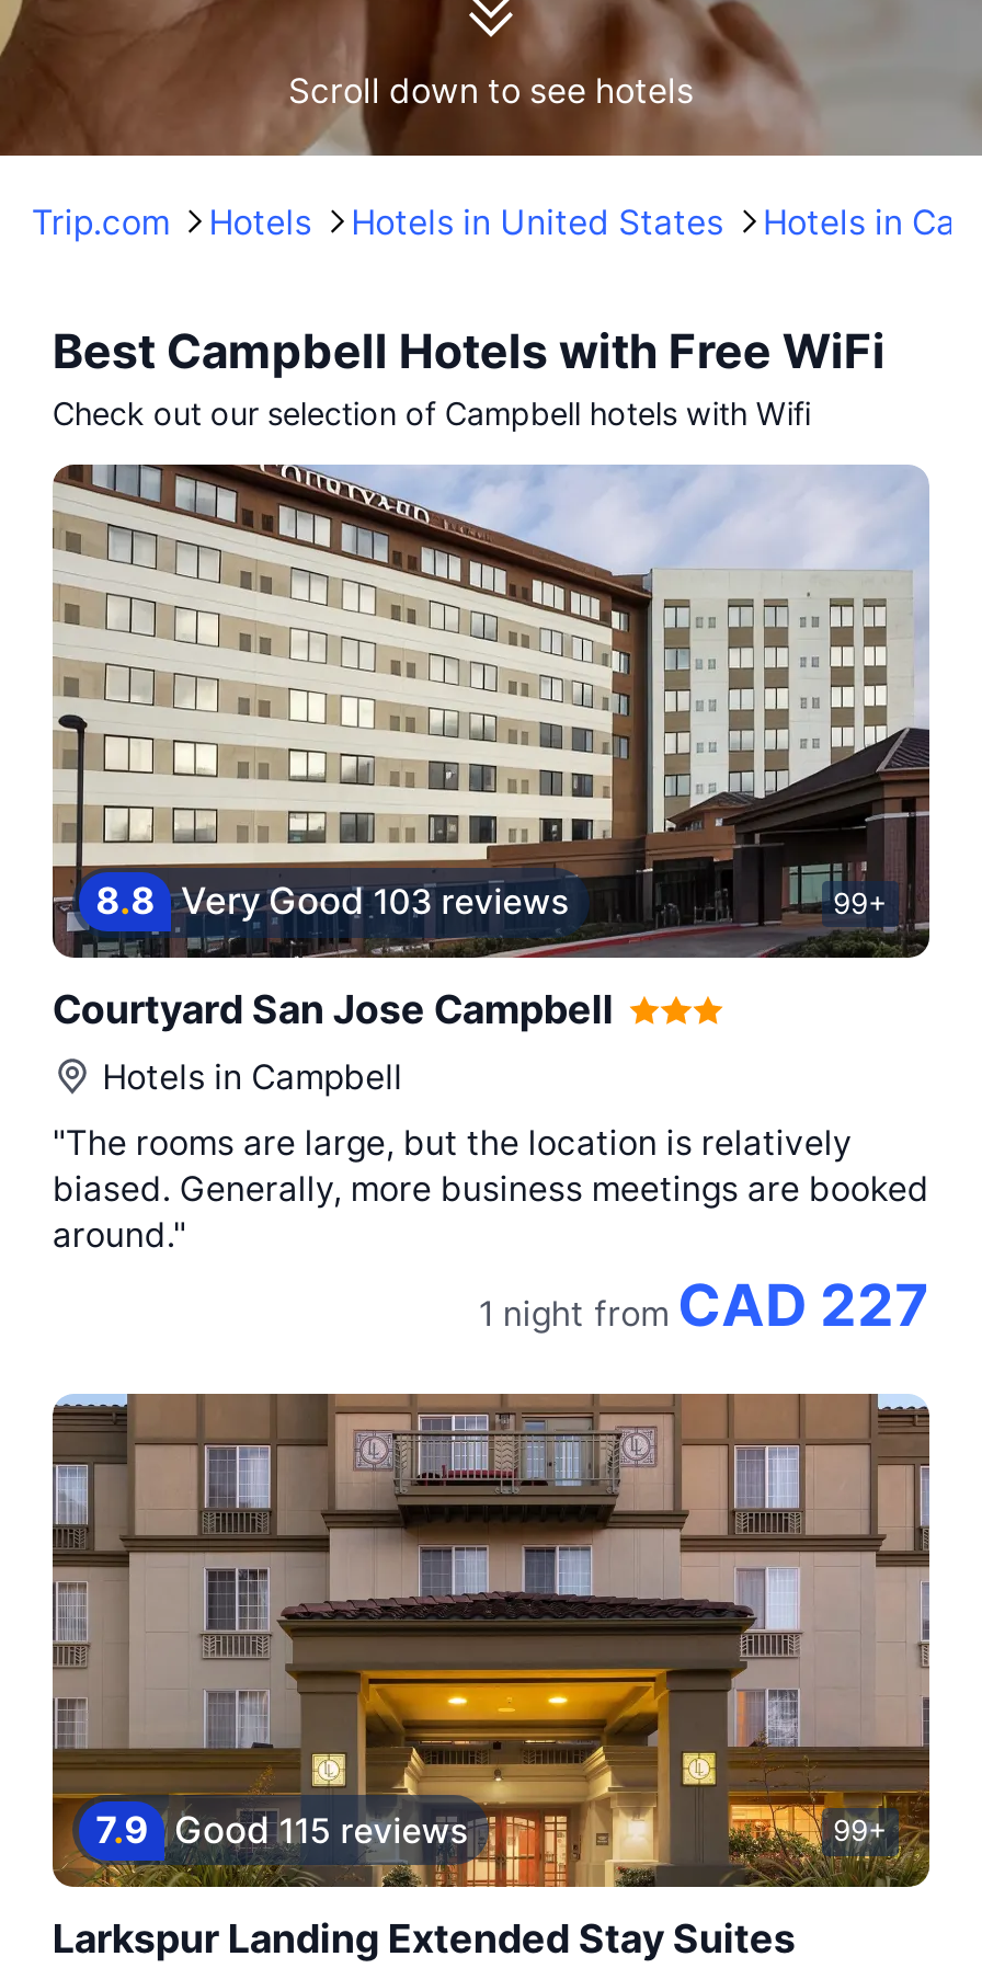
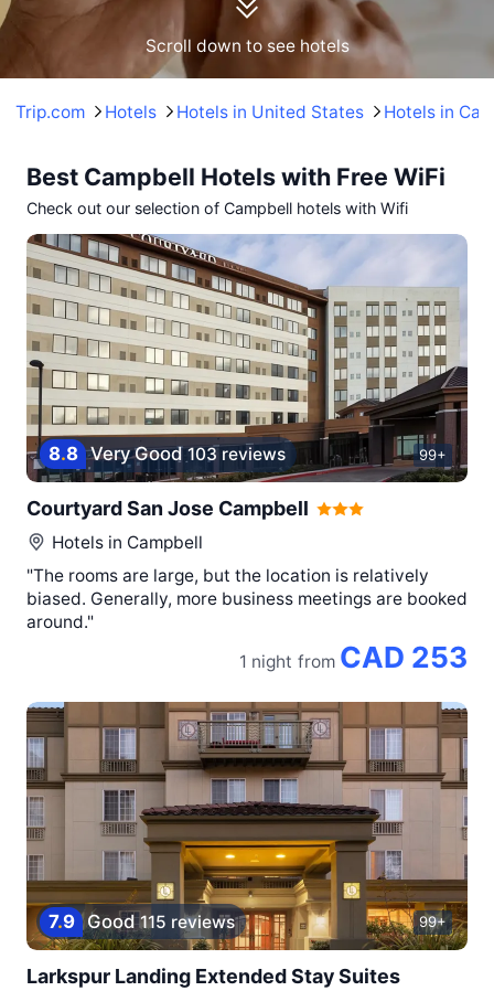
[479,1271,930,1339] 1 night from CAD 227 -> [240,640,468,674] 1 night from CAD 253

